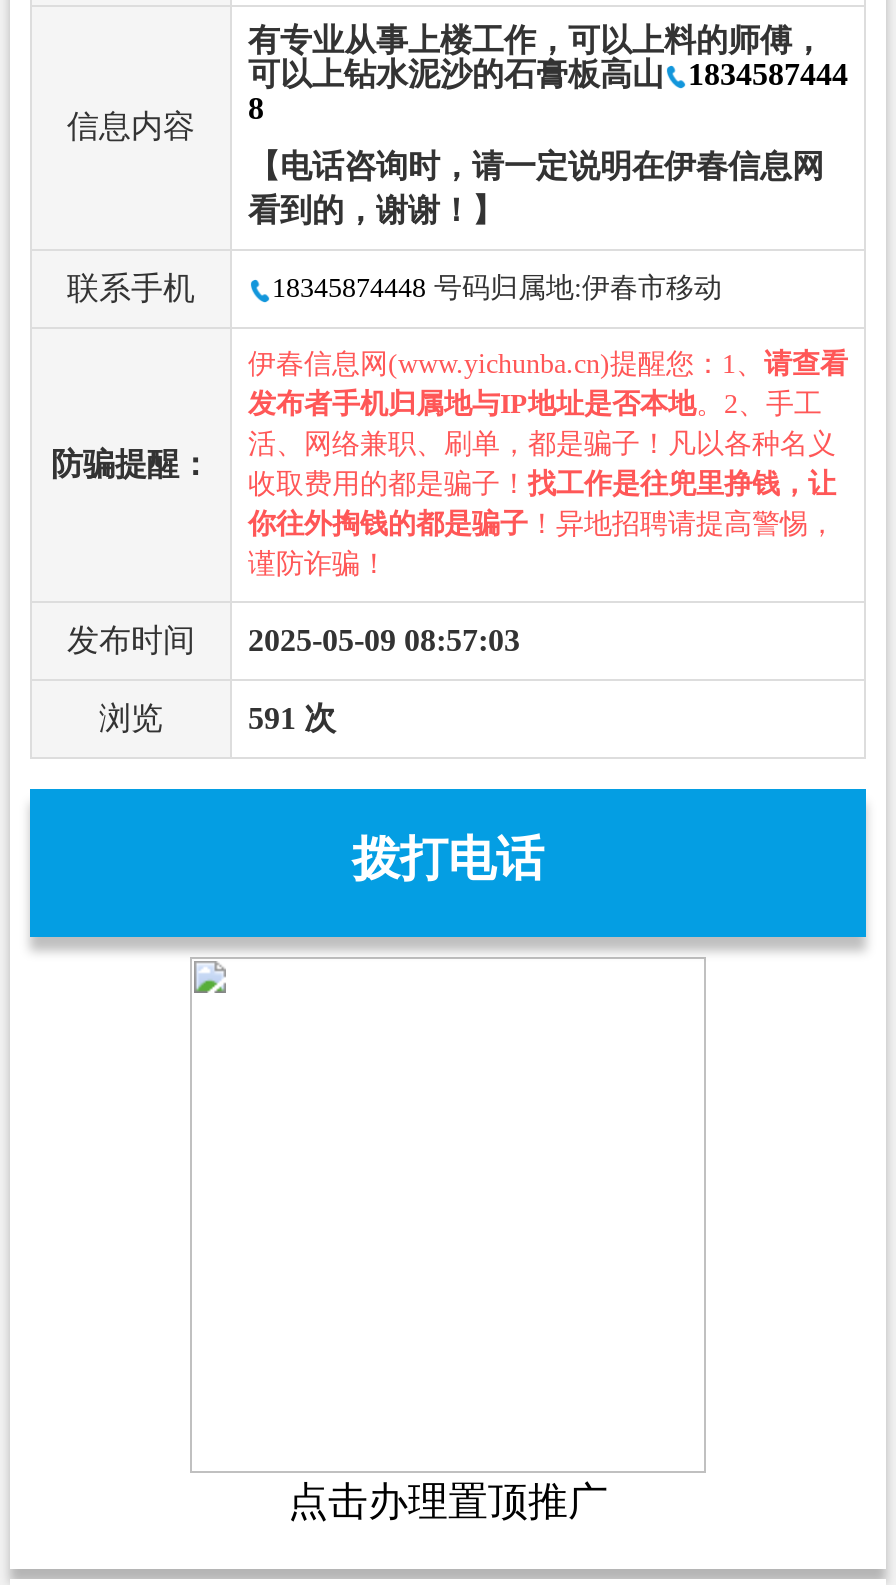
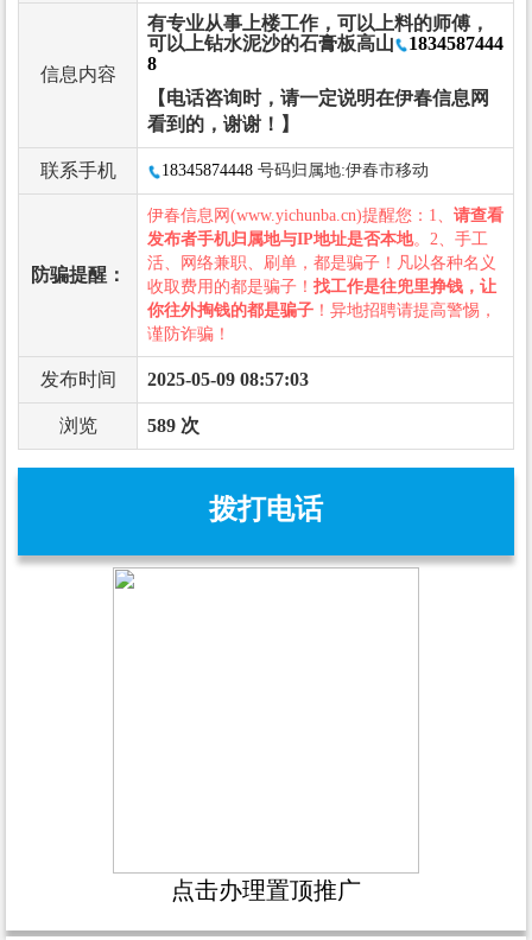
[248,701,336,735] 591 次 -> [147,415,199,436] 589 次

